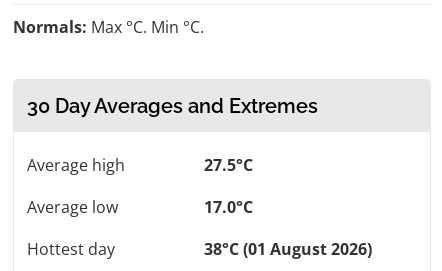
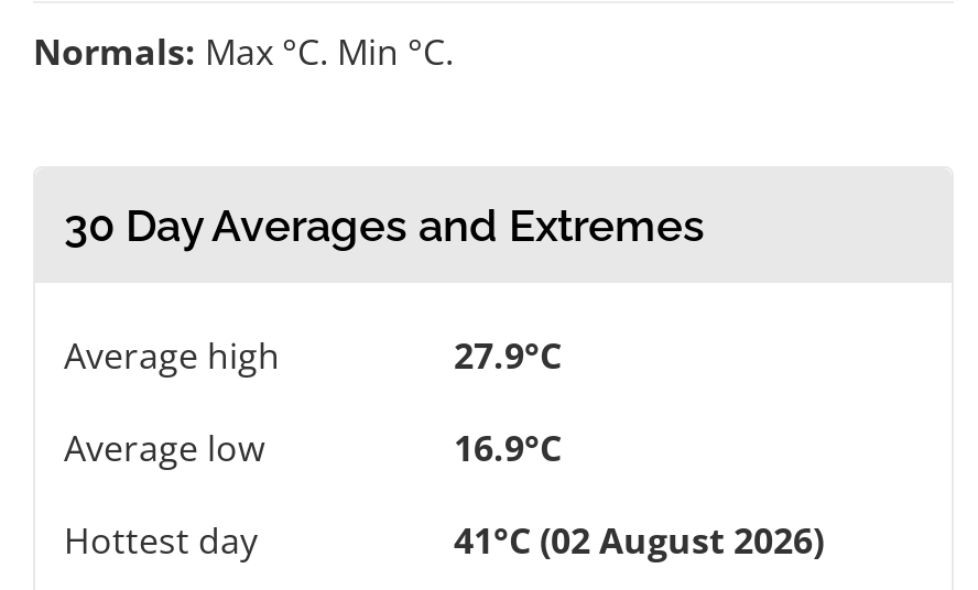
[204,154,253,176] 27.5°C -> [454,331,562,379] 27.9°C
[204,196,253,218] 17.0°C -> [454,423,562,472] 16.9°C
[204,238,372,260] 38°C (01 August 2026) -> [454,516,824,564] 41°C (02 August 2026)

